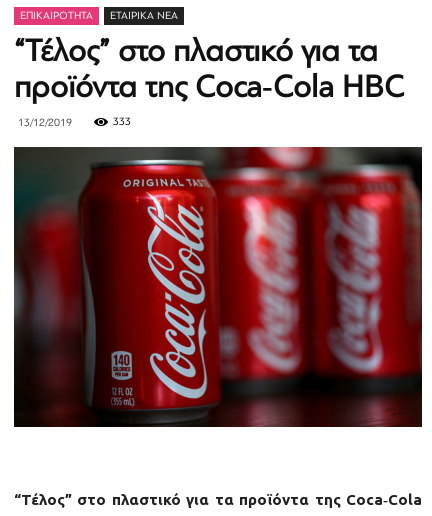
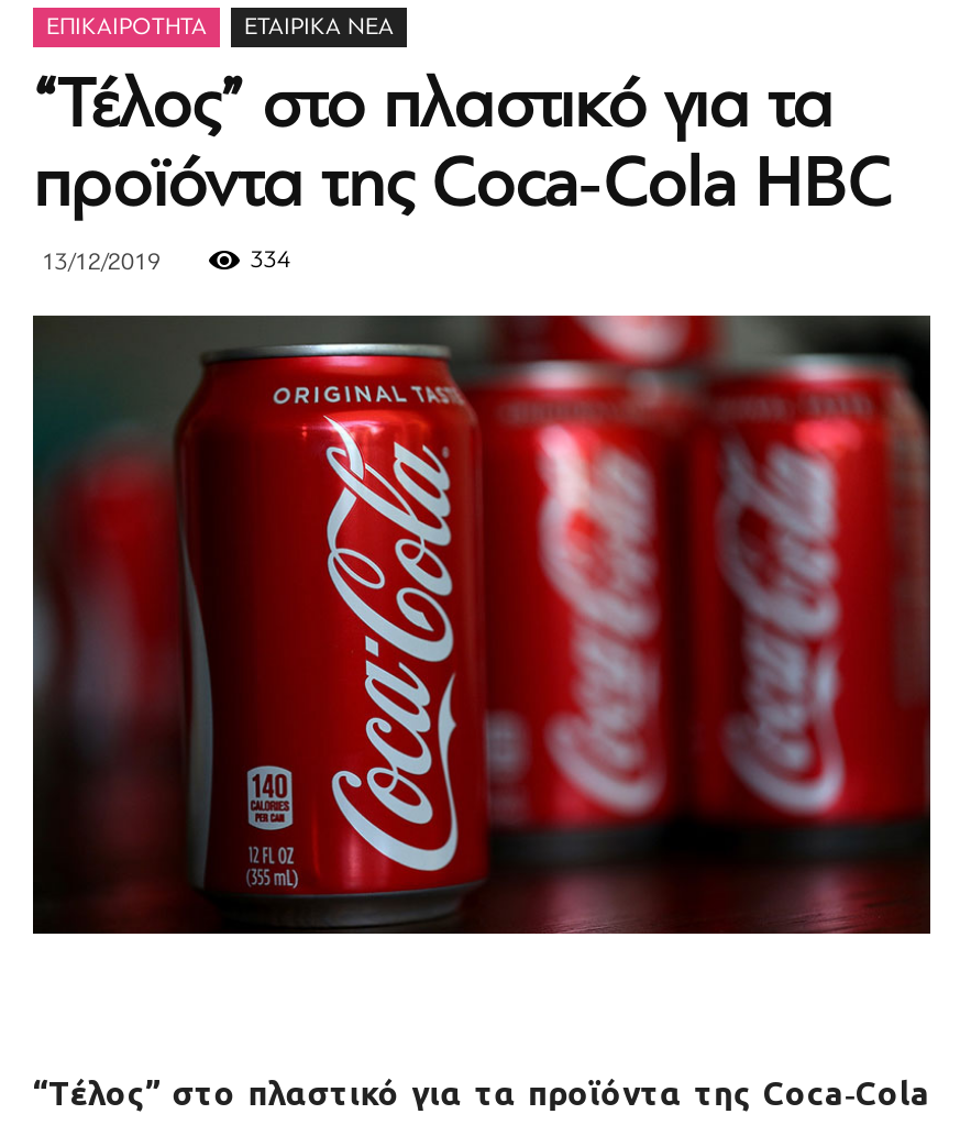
[113,115,131,128] 333 -> [251,245,290,274] 334

